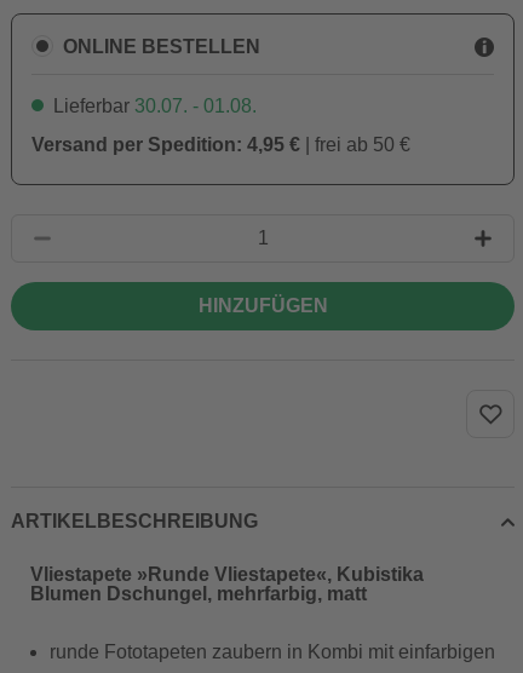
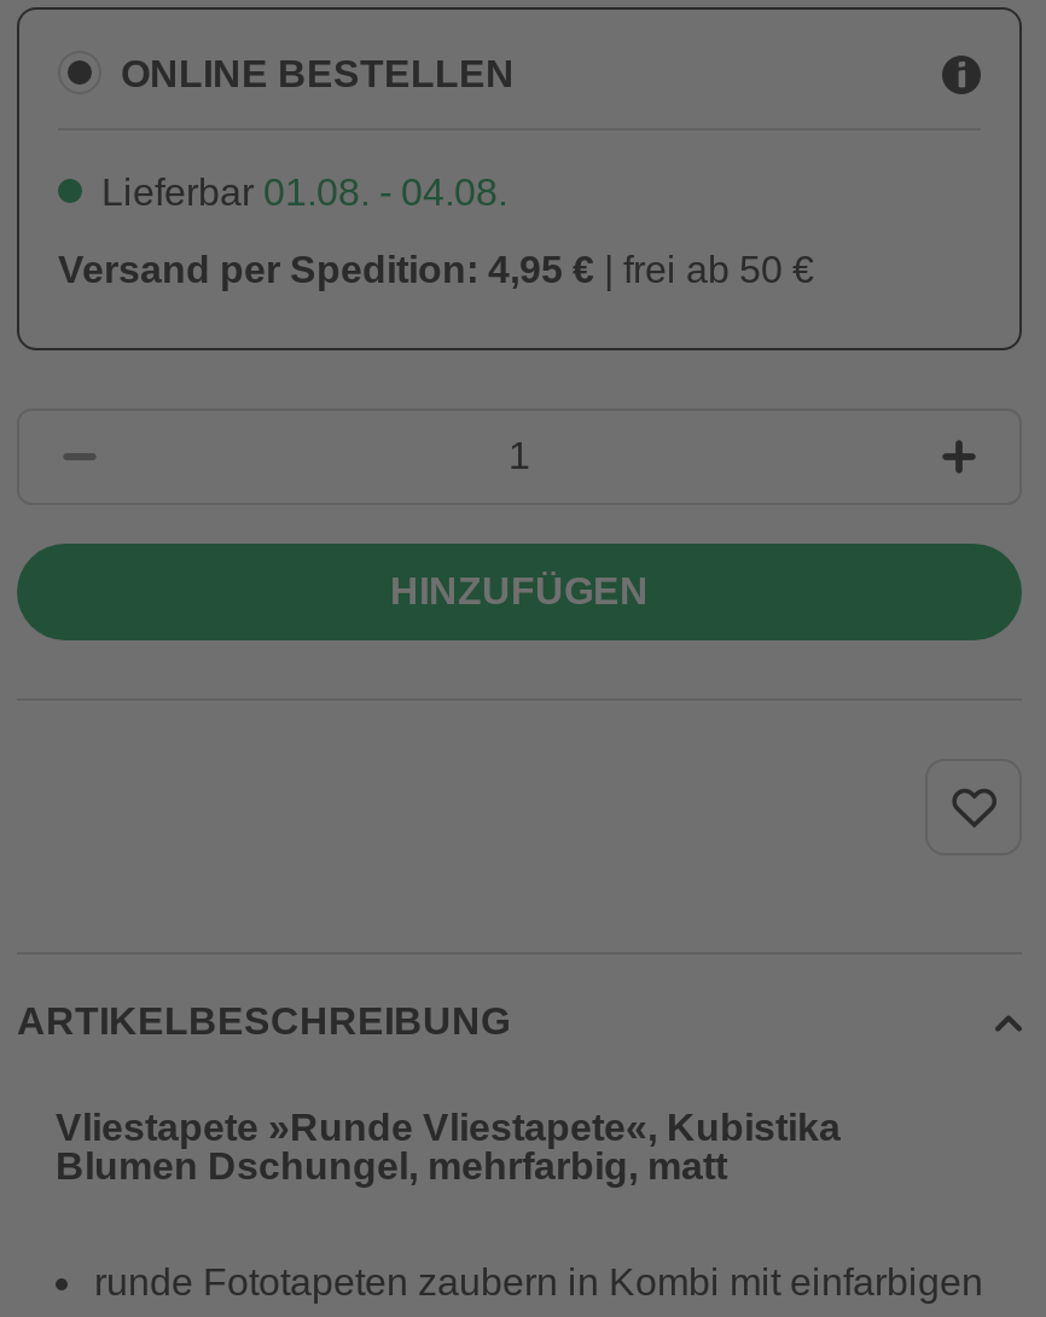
[53,96,257,116] Lieferbar 30.07. - 01.08. -> [101,172,507,213] Lieferbar 01.08. - 04.08.

